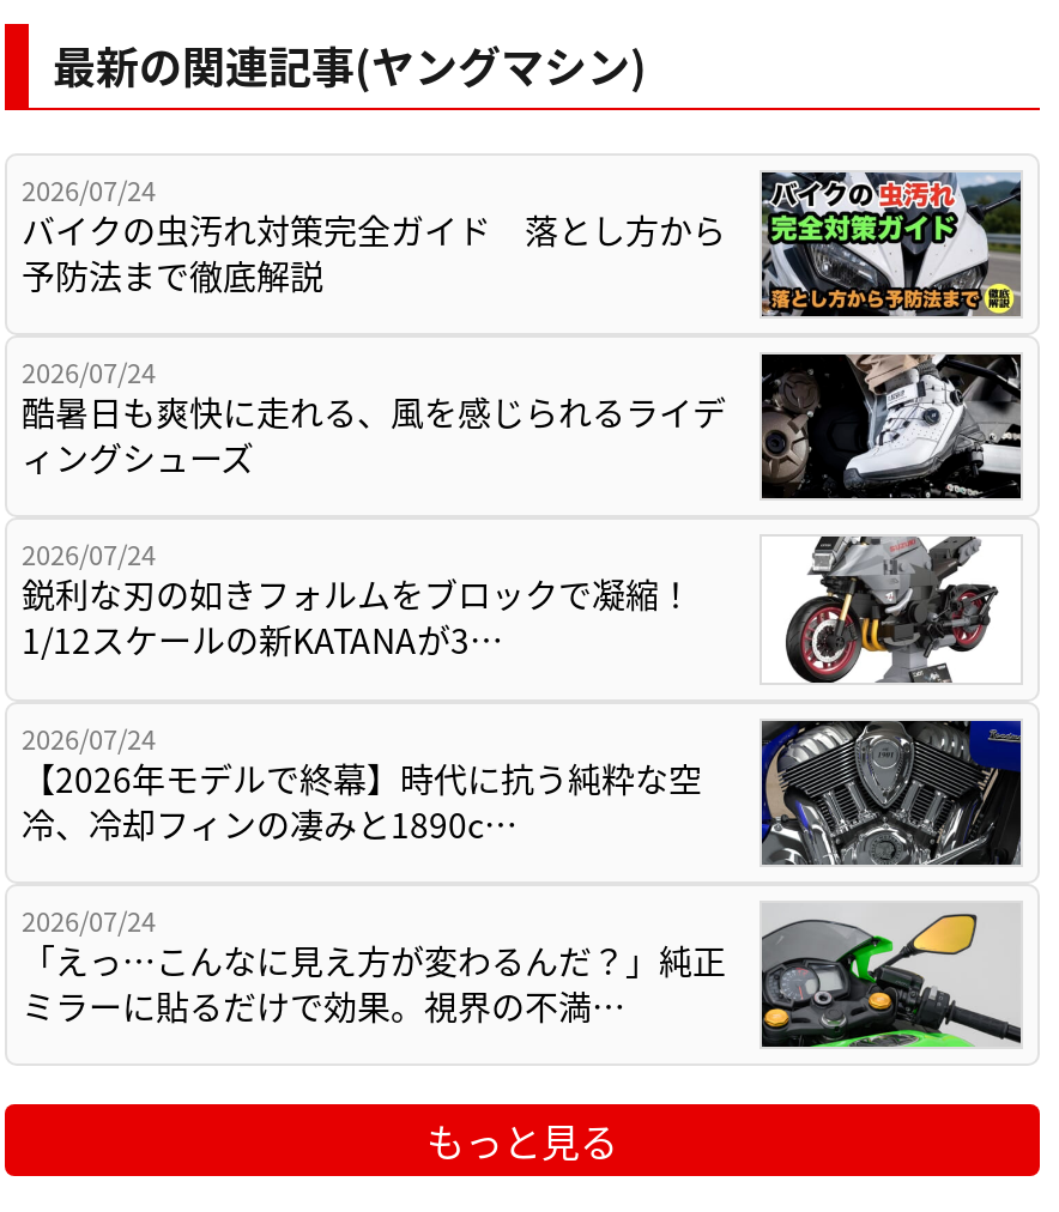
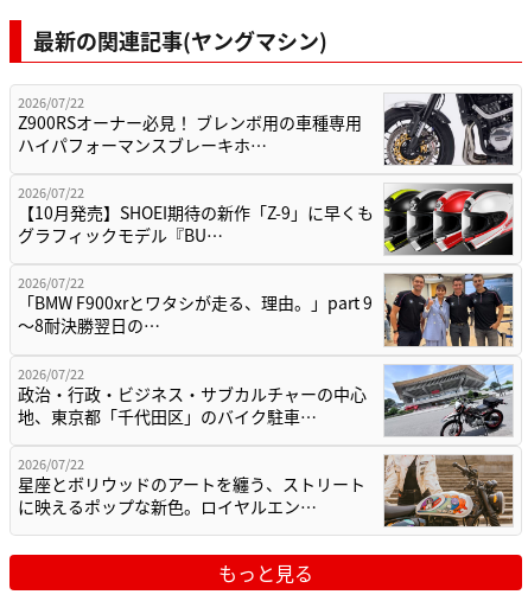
[22,169,1021,317] [image] | 2026/07/24 | バイクの虫汚れ対策完全ガイド 落とし方から | 予防法まで徹底解説 -> [18,92,514,166] [image] | 2026/07/22 | Z900RSオーナー必見！ ブレンボ用の車種専用 | ハイパフォーマンスブレーキホ…
[22,351,1023,499] [image] | 2026/07/24 | 酷暑日も爽快に走れる、風を感じられるライデ | ィングシューズ -> [18,183,514,256] [image] | 2026/07/22 | 【10月発売】SHOEI期待の新作「Z-9」に早くも | グラフィックモデル『BU…
[22,534,1021,684] [image] | 2026/07/24 | 鋭利な刃の如きフォルムをブロックで凝縮！ | 1/12スケールの新KATANAが3… -> [18,273,514,347] [image] | 2026/07/22 | 「BMW F900xrとワタシが走る、理由。」part 9 | 〜8耐決勝翌日の…
[22,716,1023,866] [image] | 2026/07/24 | 【2026年モデルで終幕】時代に抗う純粋な空 | 冷、冷却フィンの凄みと1890c… -> [18,363,514,436] [image] | 2026/07/22 | 政治・行政・ビジネス・サブカルチャーの中心 | 地、東京都「千代田区」のバイク駐車…
[22,898,1021,1048] [image] | 2026/07/24 | 「えっ…こんなに見え方が変わるんだ？」純正 | ミラーに貼るだけで効果。視界の不満… -> [18,454,514,528] [image] | 2026/07/22 | 星座とボリウッドのアートを纏う、ストリート | に映えるポップな新色。ロイヤルエン…

